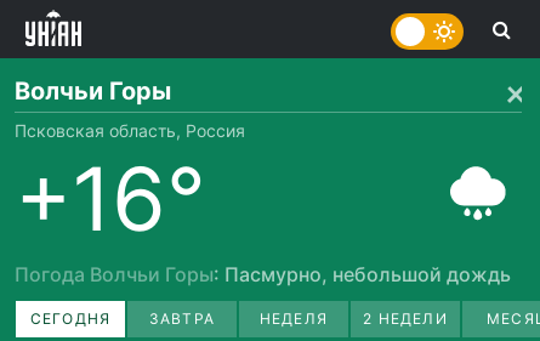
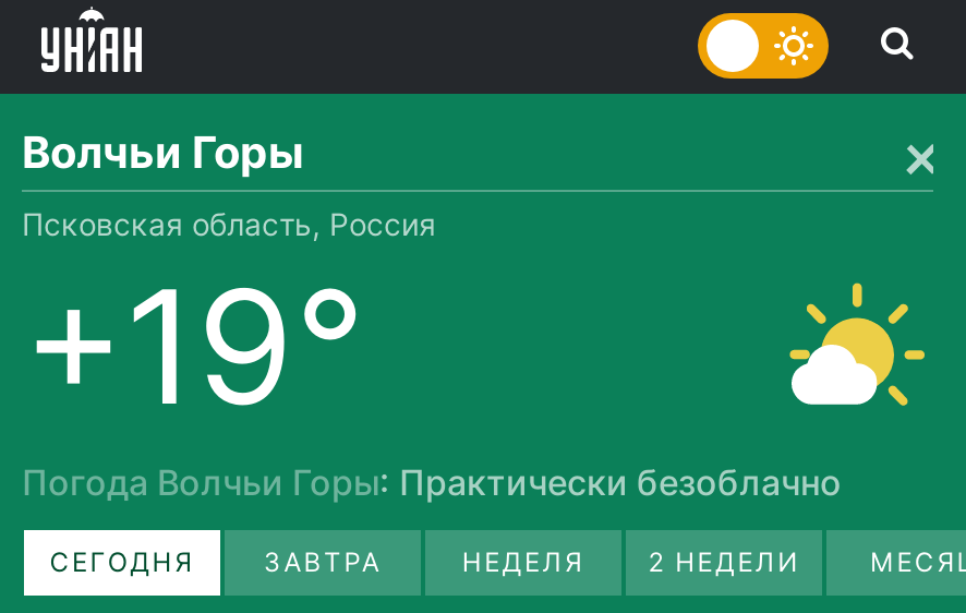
[15,146,517,286] [image] | +16° | Погода Волчьи Горы: Пасмурно, небольшой дождь -> [22,251,927,504] [image] | +19° | Погода Волчьи Горы: Практически безоблачно

